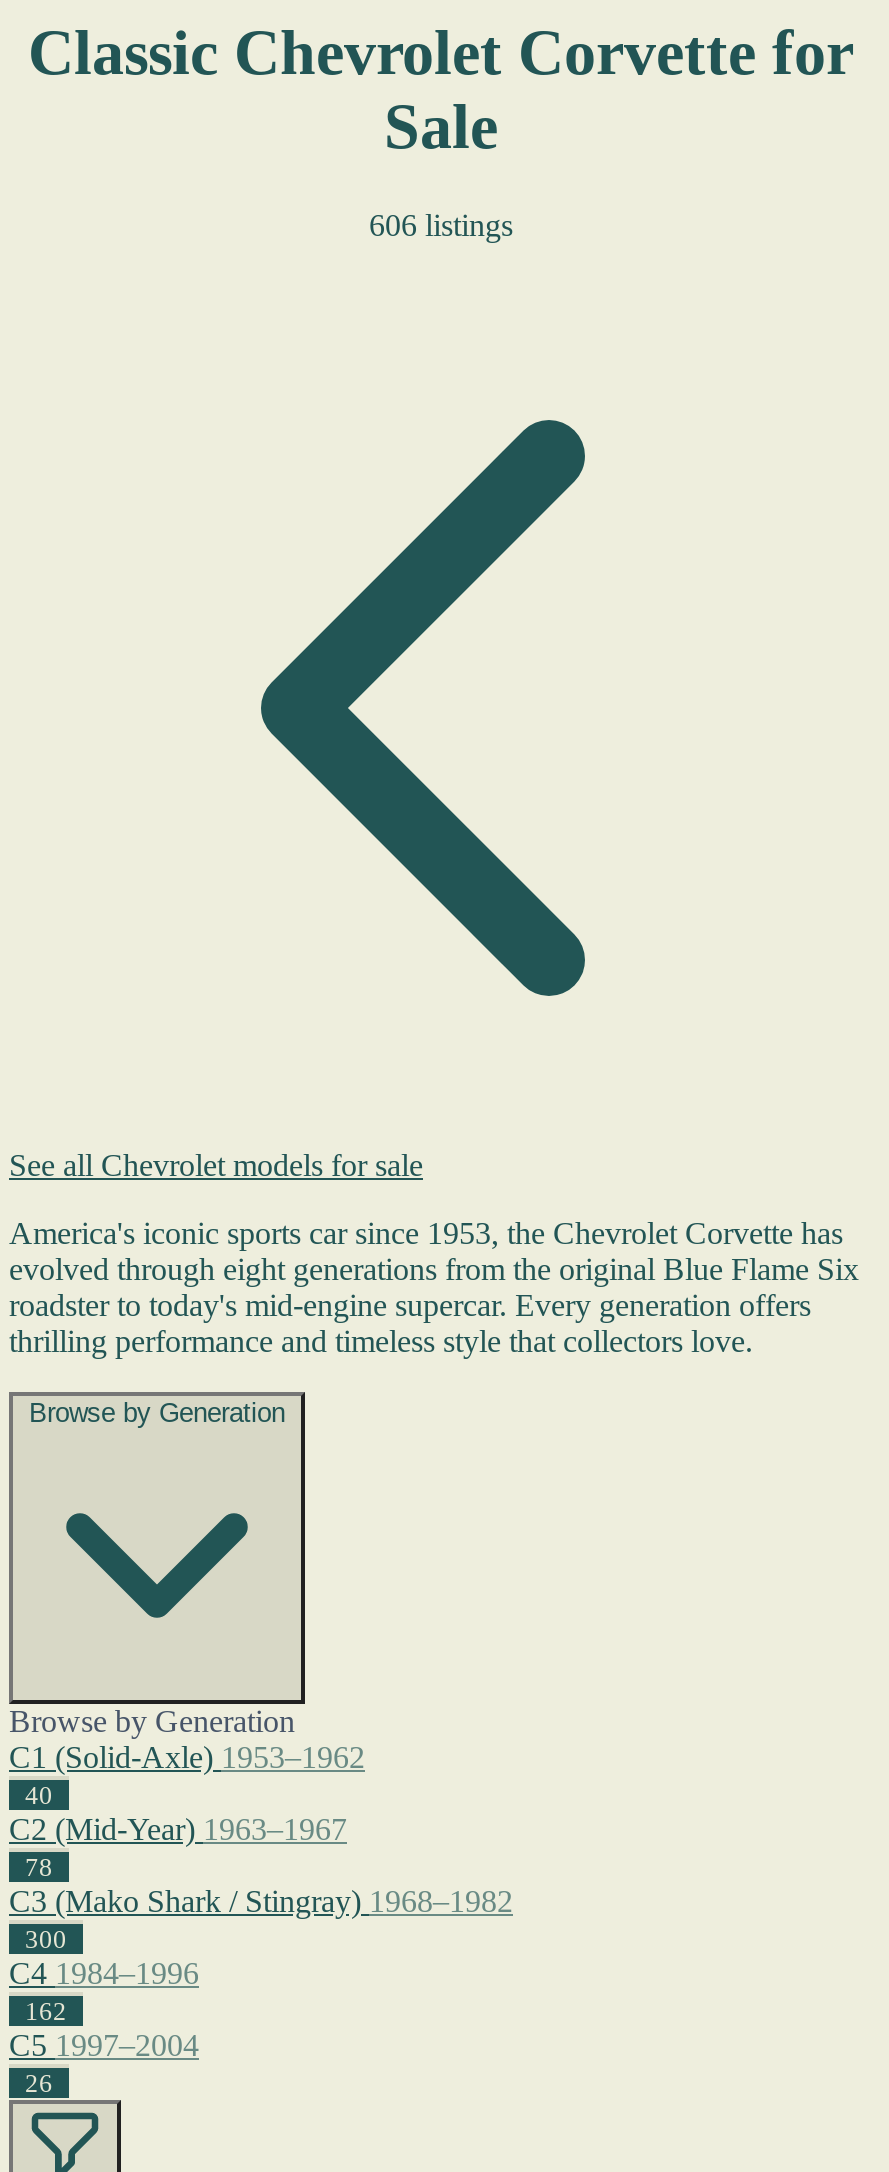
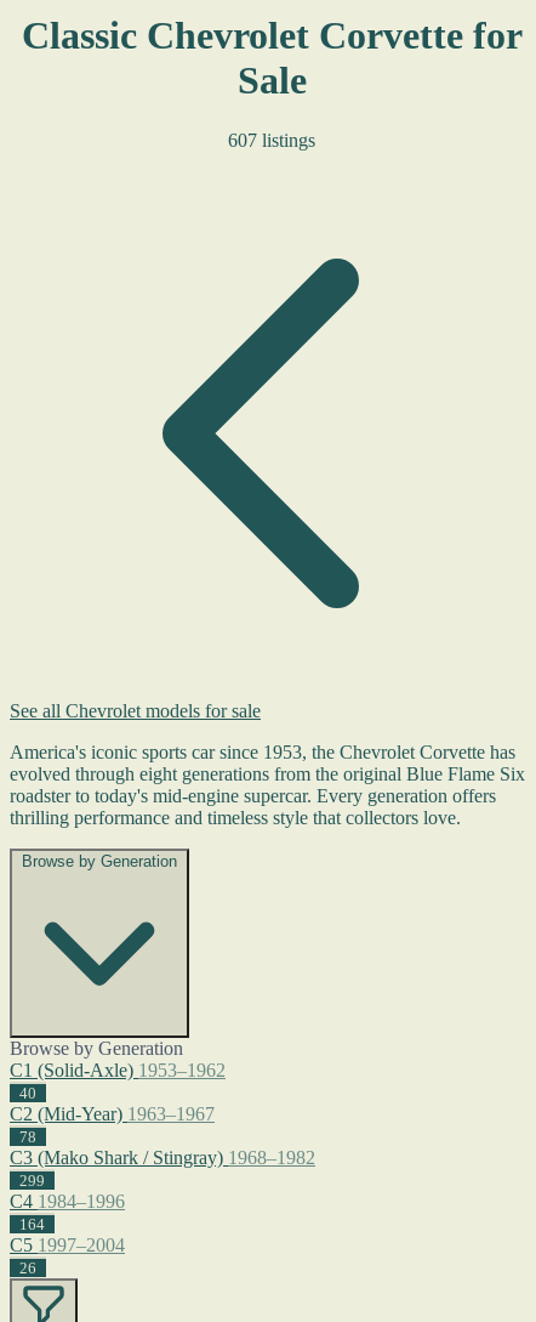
[369,208,513,242] 606 listings -> [228,130,315,150] 607 listings
[25,1924,67,1954] 300 -> [19,1171,45,1190] 299
[25,1996,67,2026] 162 -> [19,1215,45,1233] 164

